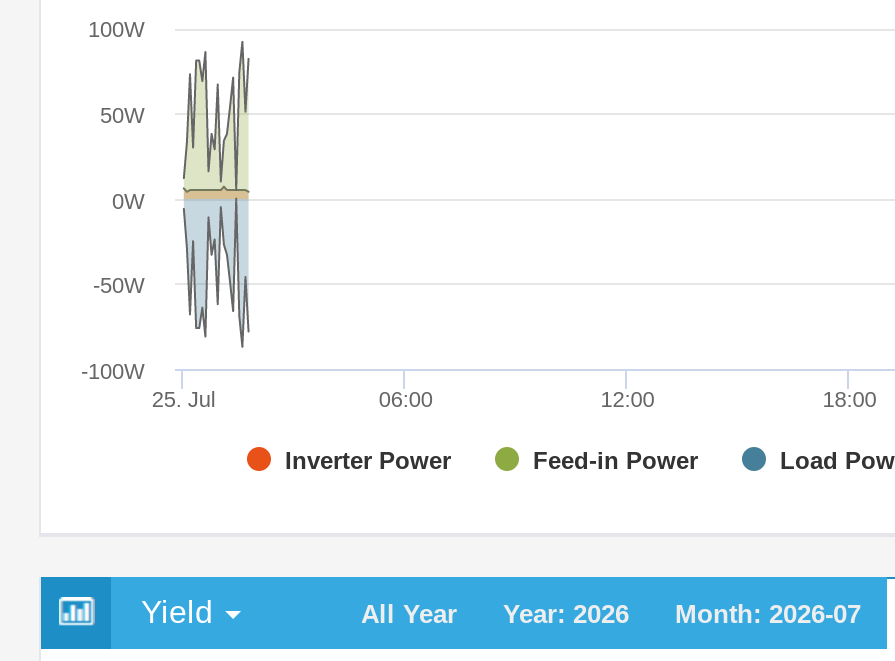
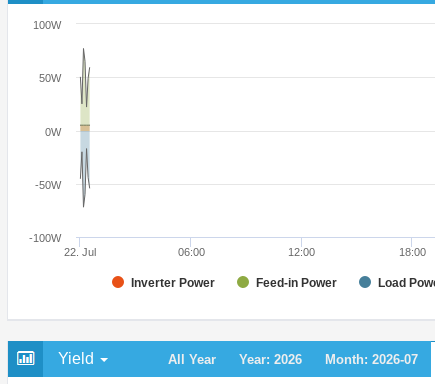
[152,41,251,412] [image] | 25. Jul -> [64,43,112,258] [image] | 22. Jul

